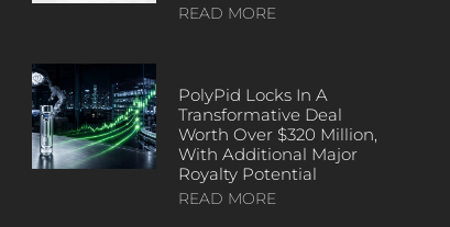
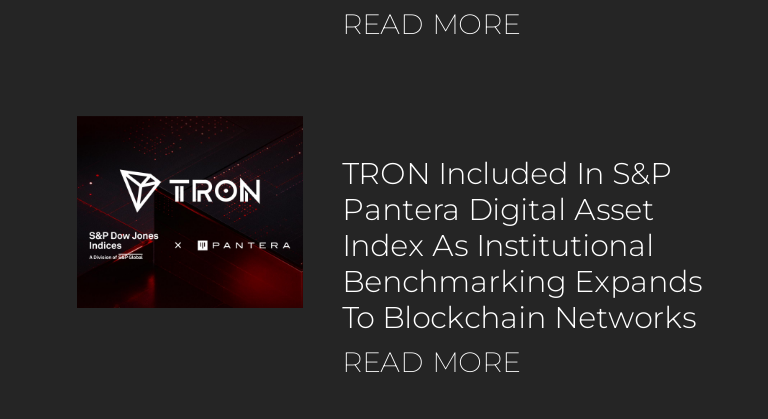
[31,65,377,185] [image] | PolyPid Locks In A | Transformative Deal | Worth Over $320 Million, | With Additional Major | Royalty Potential -> [75,116,702,337] [image] | TRON Included In S&P | Pantera Digital Asset | Index As Institutional | Benchmarking Expands | To Blockchain Networks

